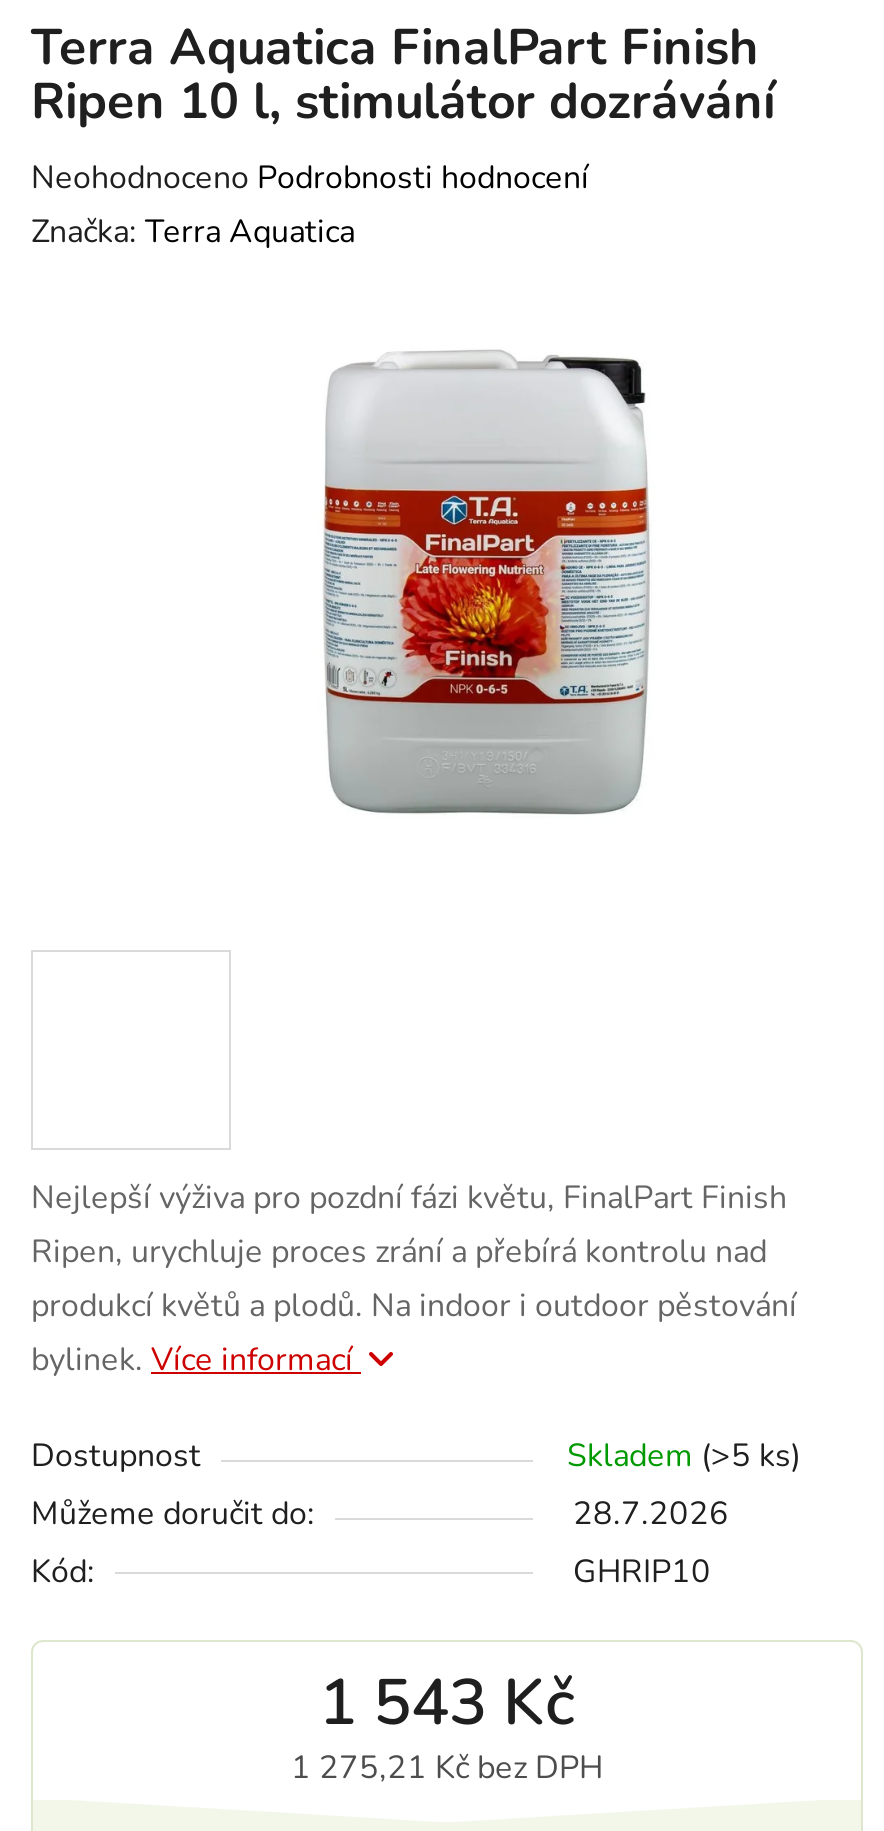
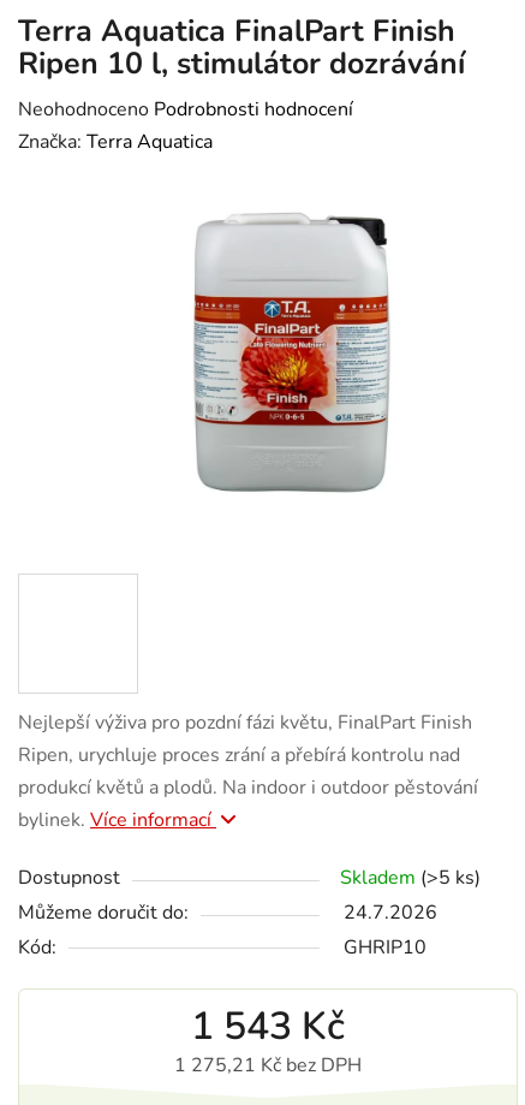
[573,1492,729,1536] 28.7.2026 -> [344,899,437,926] 24.7.2026

